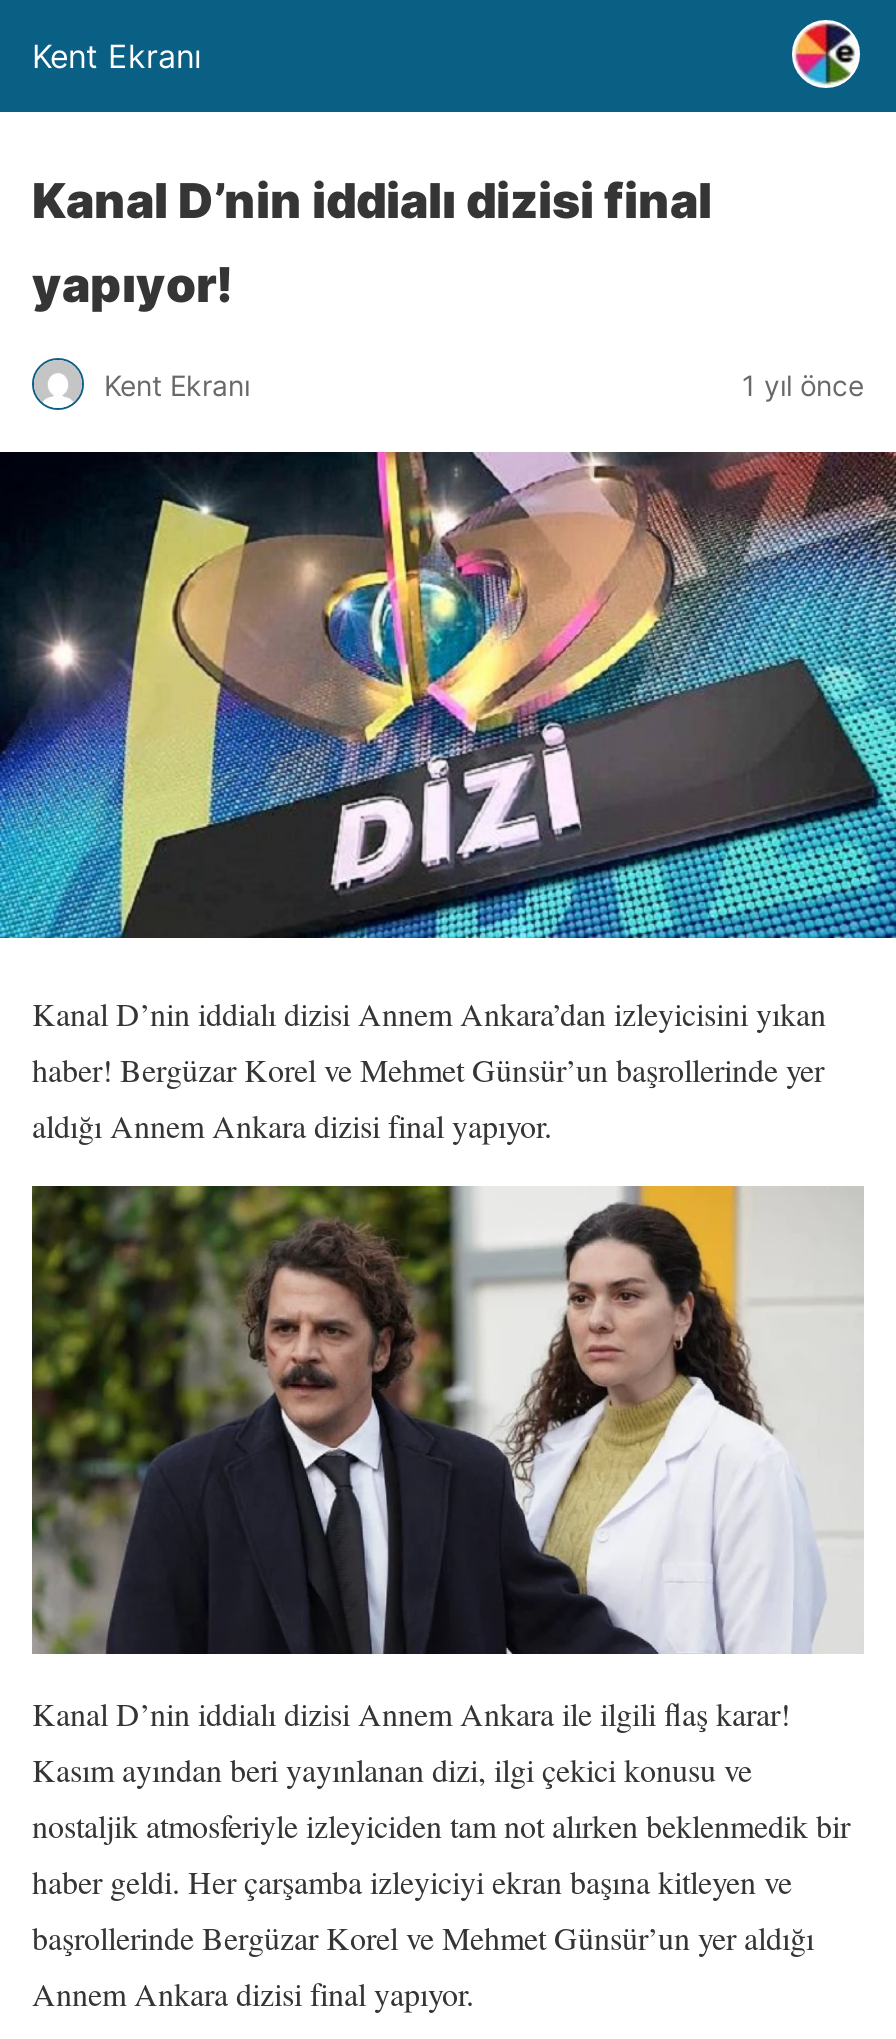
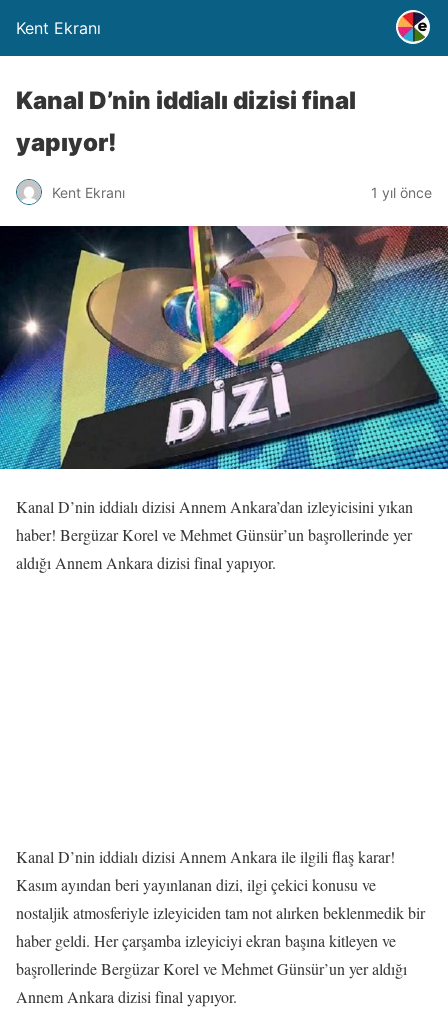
[30,1184,864,1656] [image] -> none

